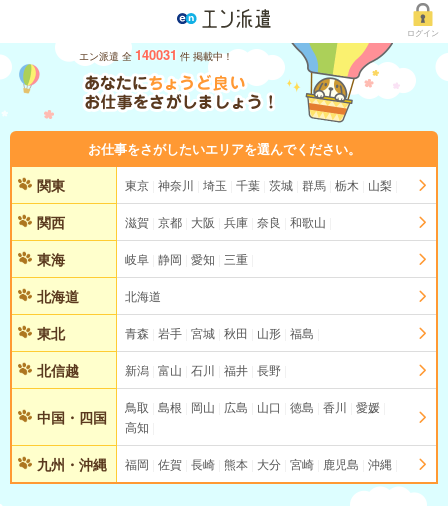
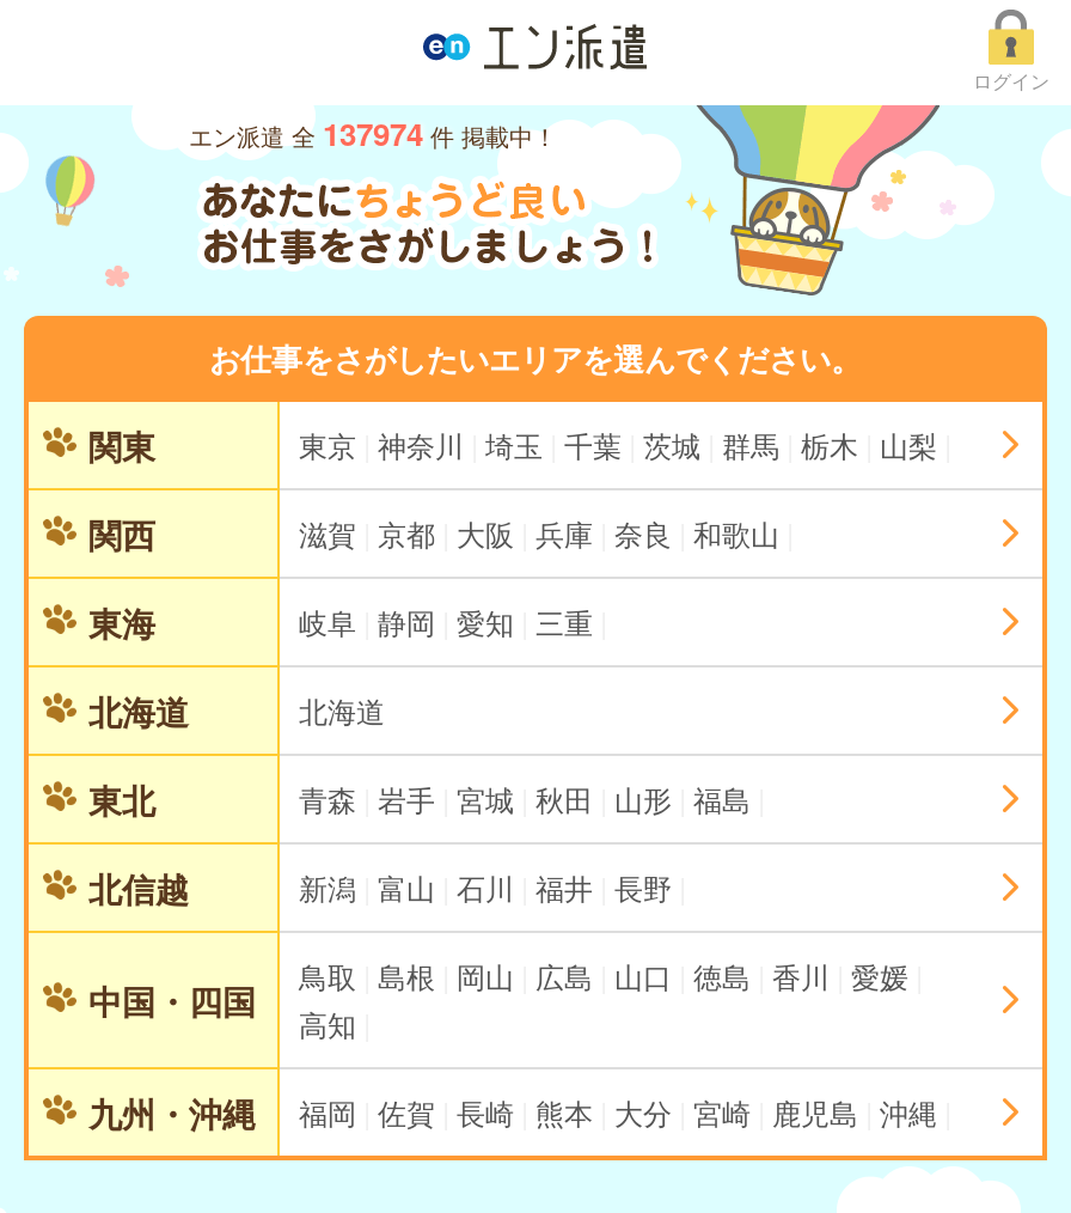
[79,45,233,64] エン派遣 全 140031 件 掲載中！ -> [189,111,557,157] エン派遣 全 137974 件 掲載中！

